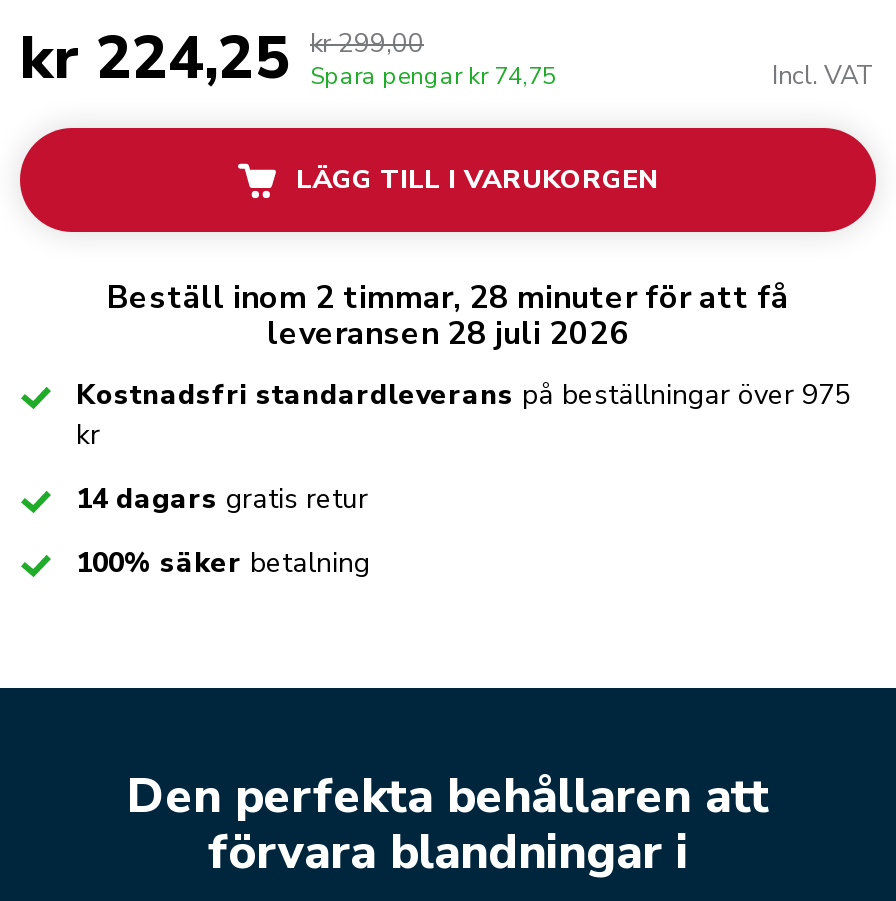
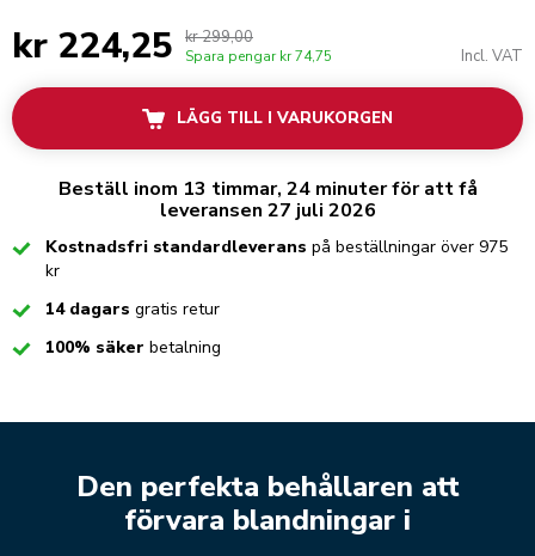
[107,277,789,321] Beställ inom 2 timmar, 28 minuter för att få -> [58,176,477,203] Beställ inom 13 timmar, 24 minuter för att få
[267,313,629,357] leveransen 28 juli 2026 -> [159,198,376,224] leveransen 27 juli 2026

